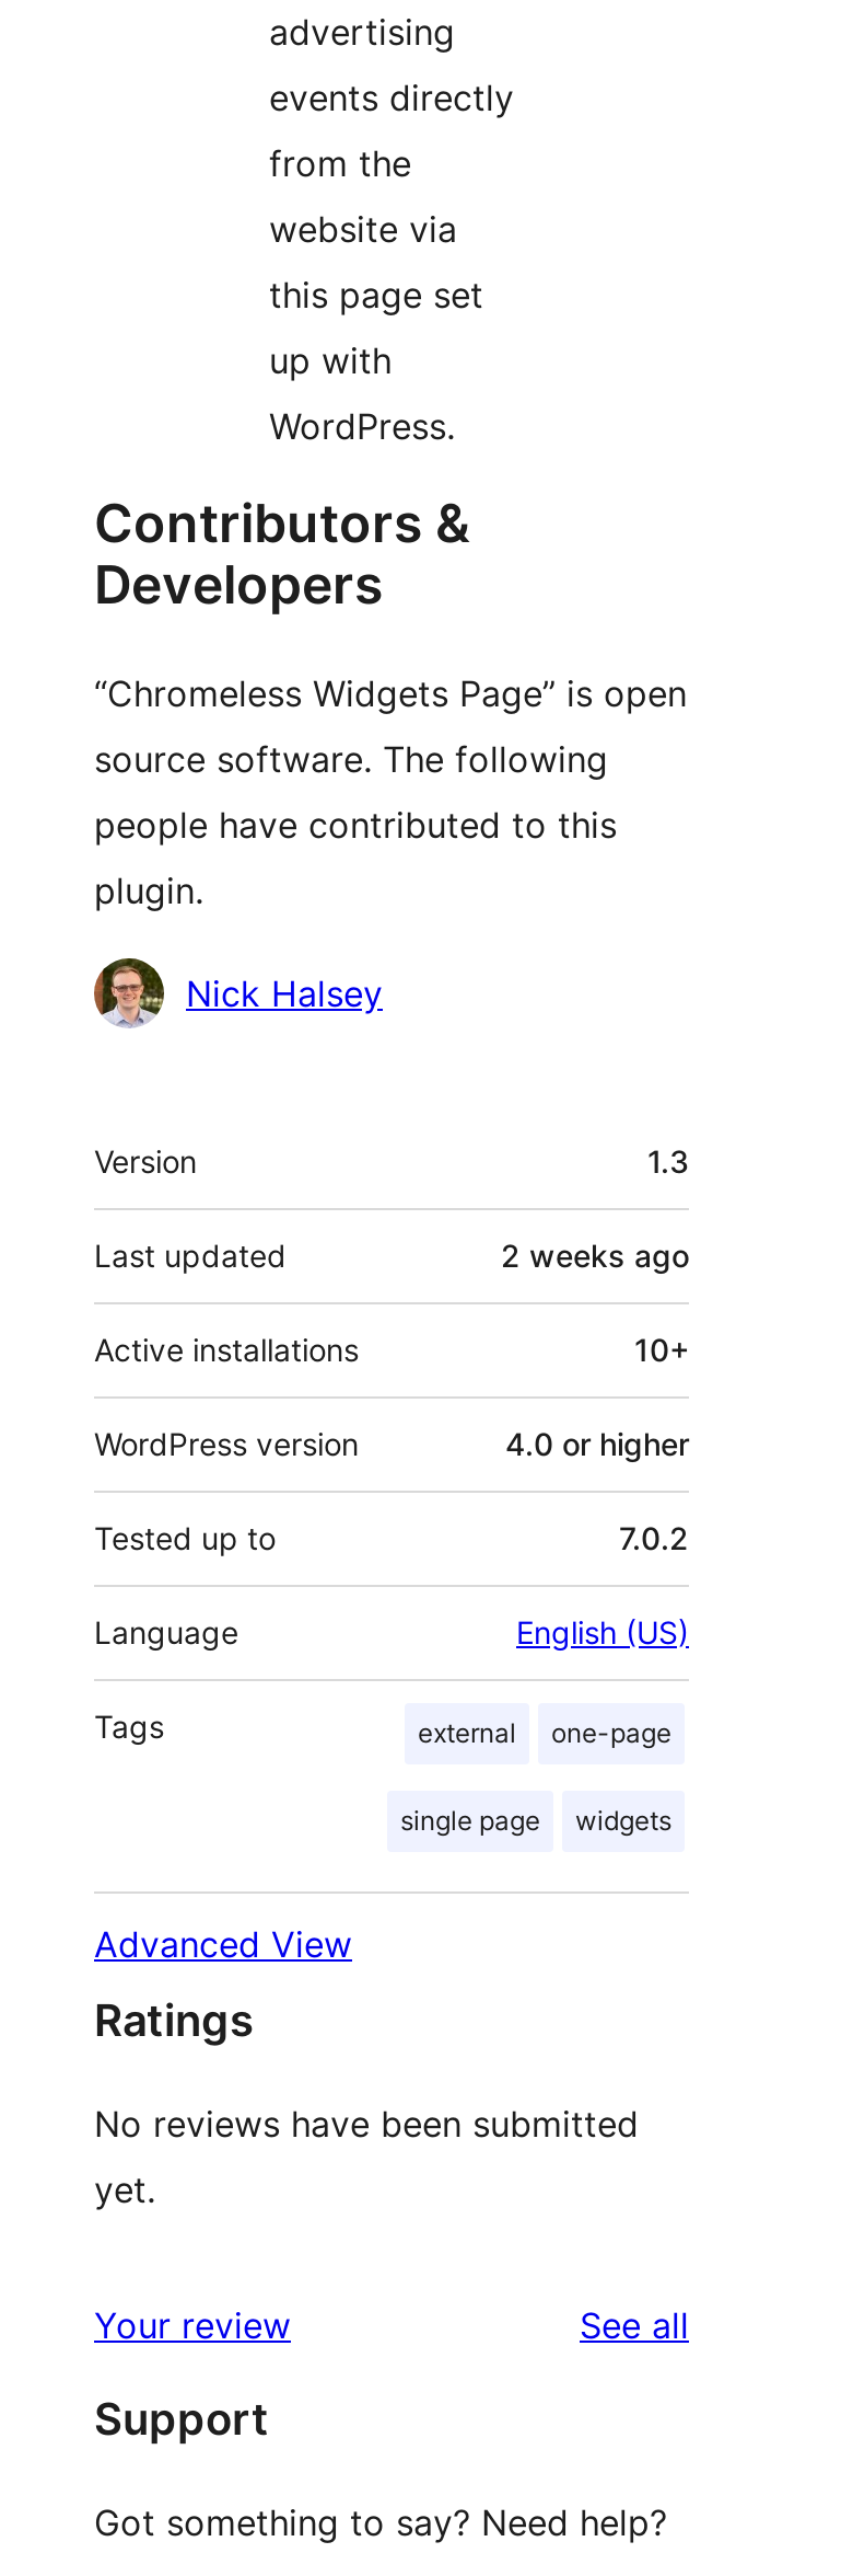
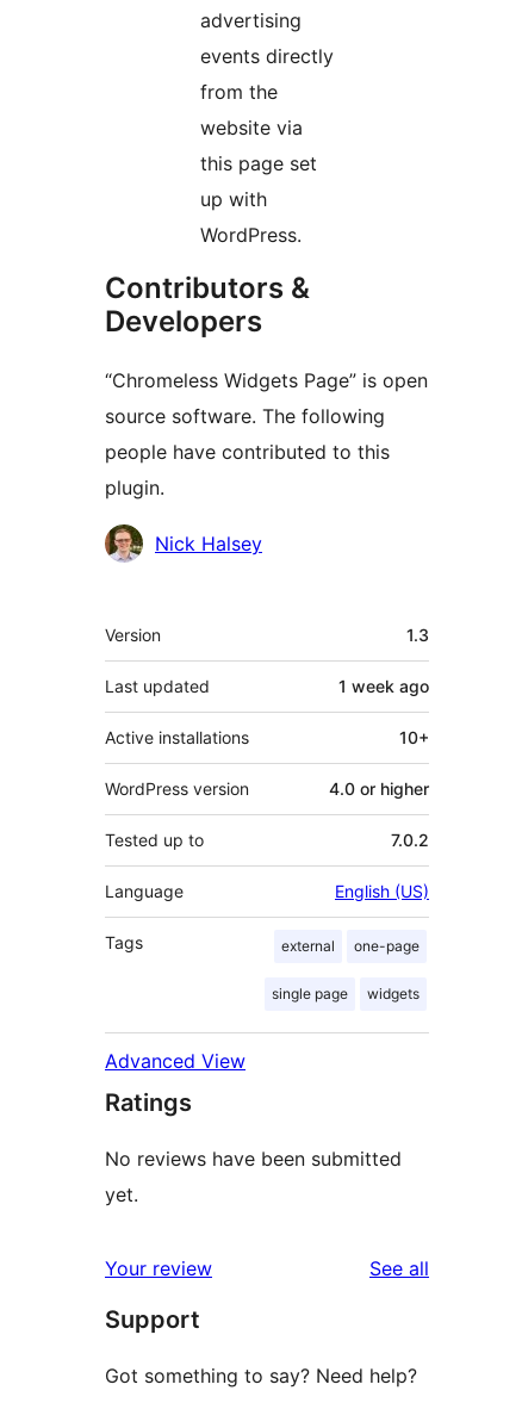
[501,1236,689,1274] 2 weeks ago -> [338,676,429,696] 1 week ago

